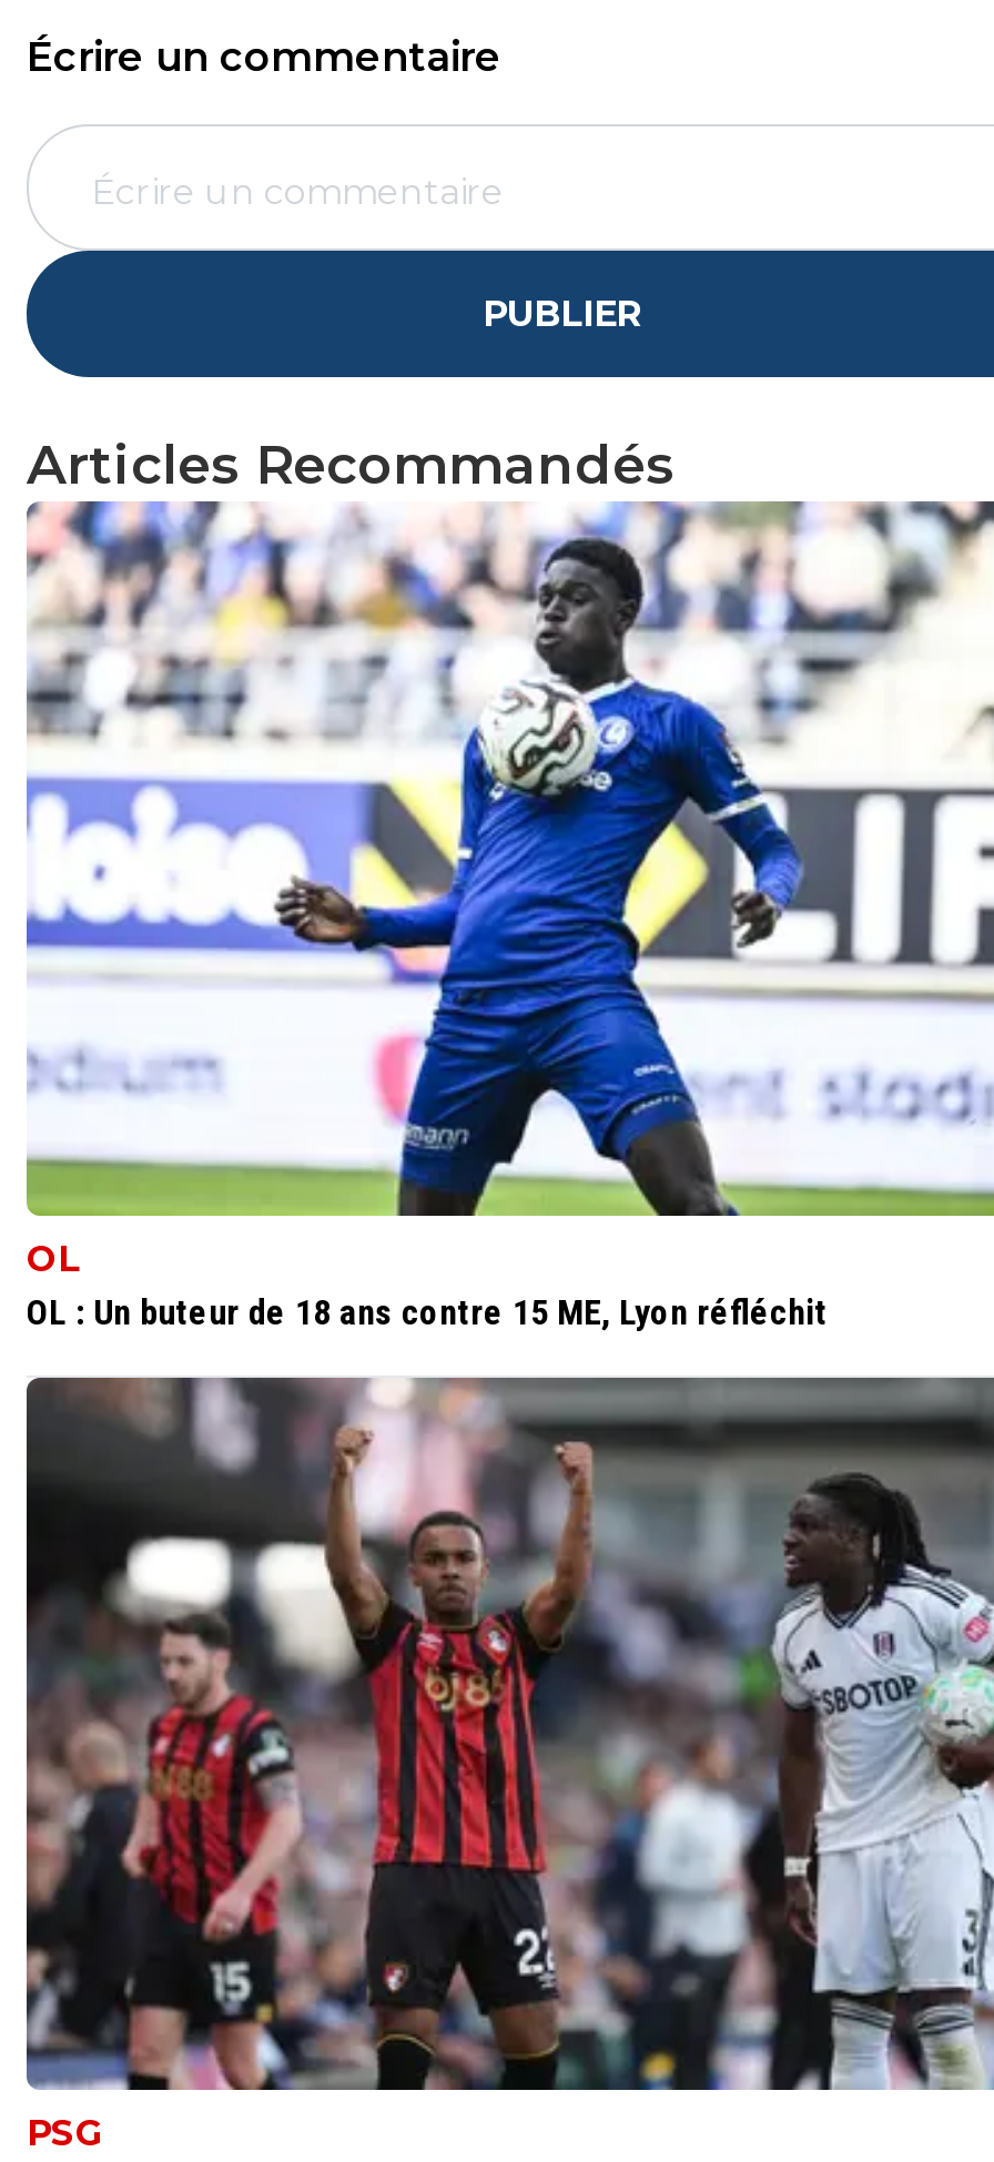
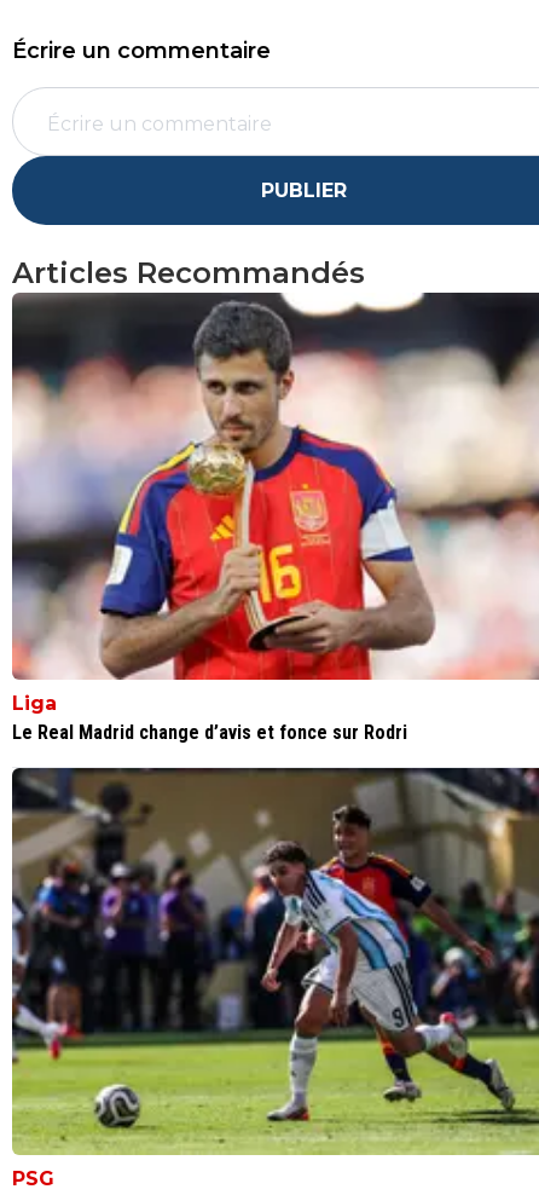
[24,499,987,1332] [image] | OL | OL : Un buteur de 18 ans contre 15 ME, Lyon réfléchit -> [11,291,535,744] [image] | Liga | Le Real Madrid change d’avis et fonce sur Rodri
[24,1378,987,2092] [image] -> [11,767,535,1156] [image]

